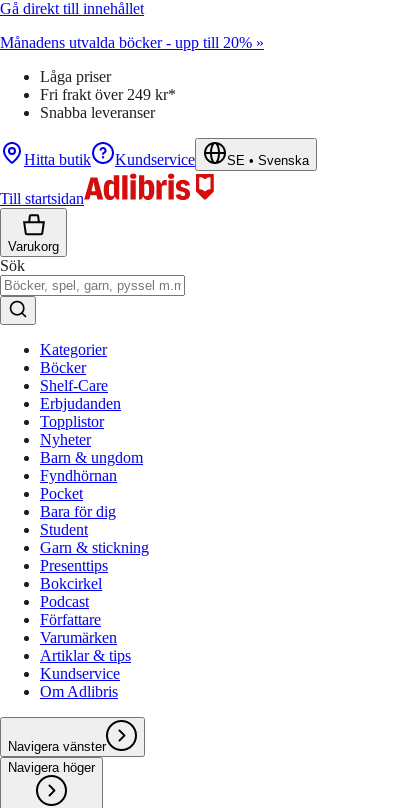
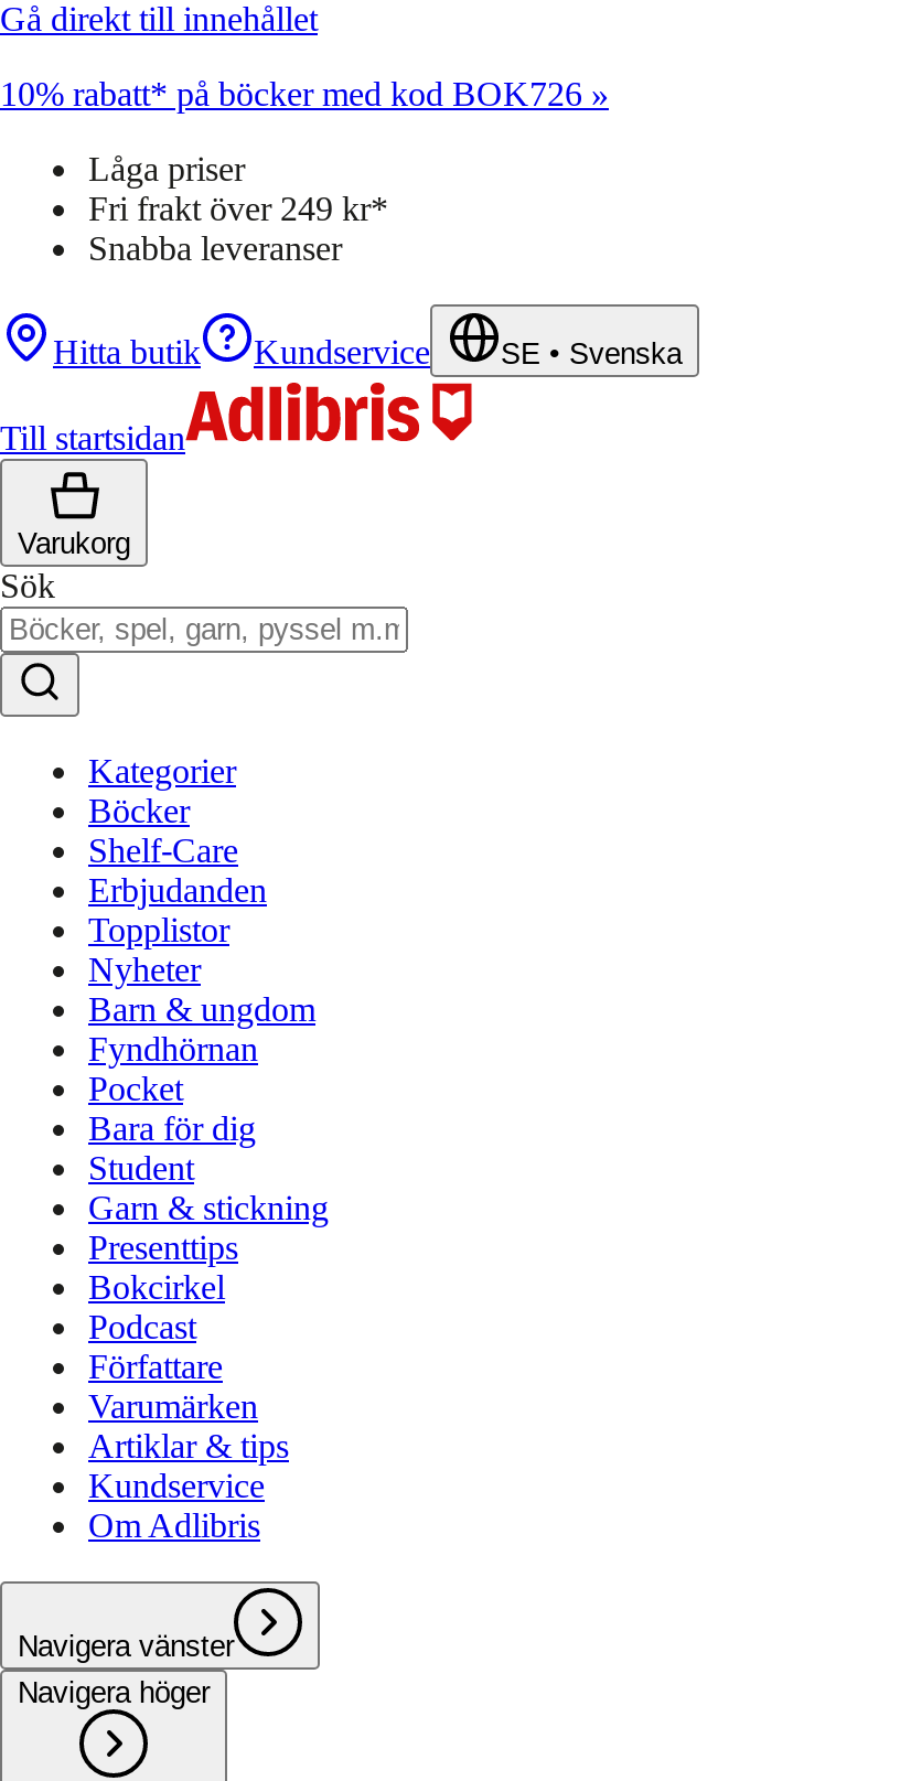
[0,34,264,51] Månadens utvalda böcker - upp till 20% » -> [0,75,609,112] 10% rabatt* på böcker med kod BOK726 »

